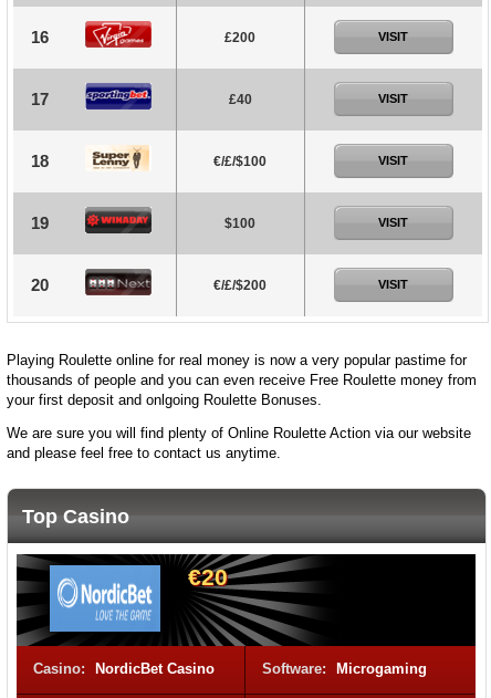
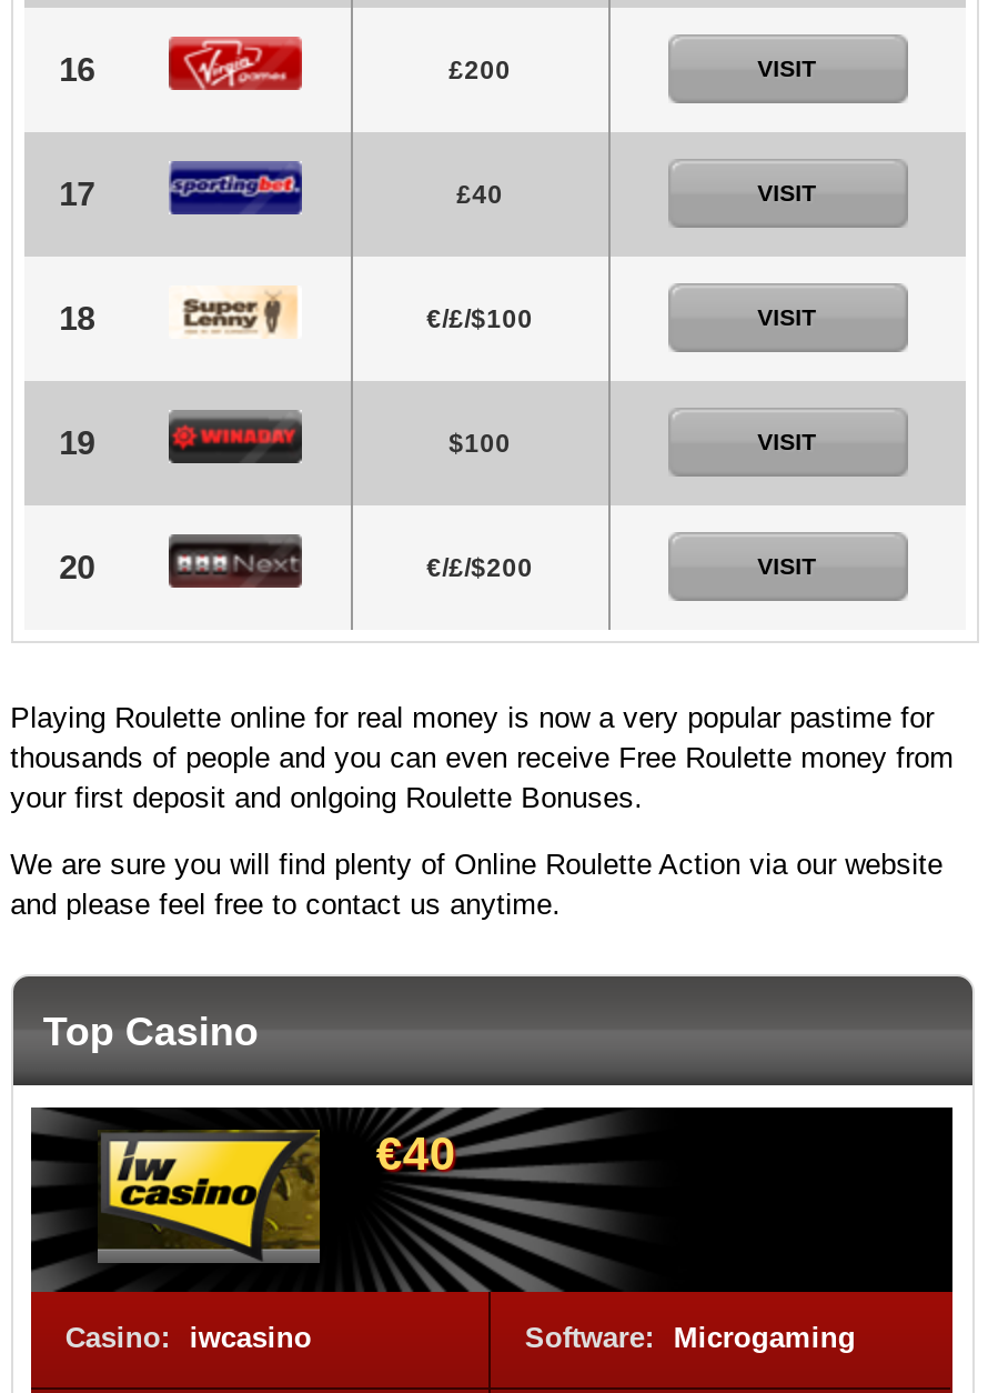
[49,564,228,633] [image] | €20 -> [98,1128,456,1263] [image] | €40
[34,660,215,677] Casino: NordicBet Casino -> [65,1321,311,1354] Casino: iwcasino

